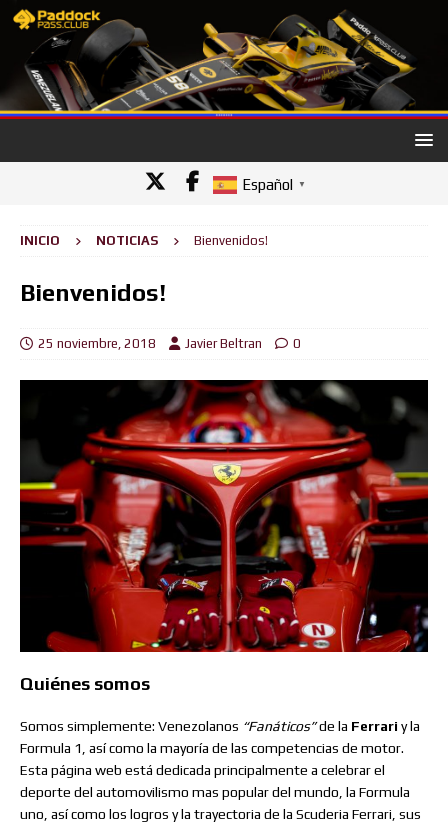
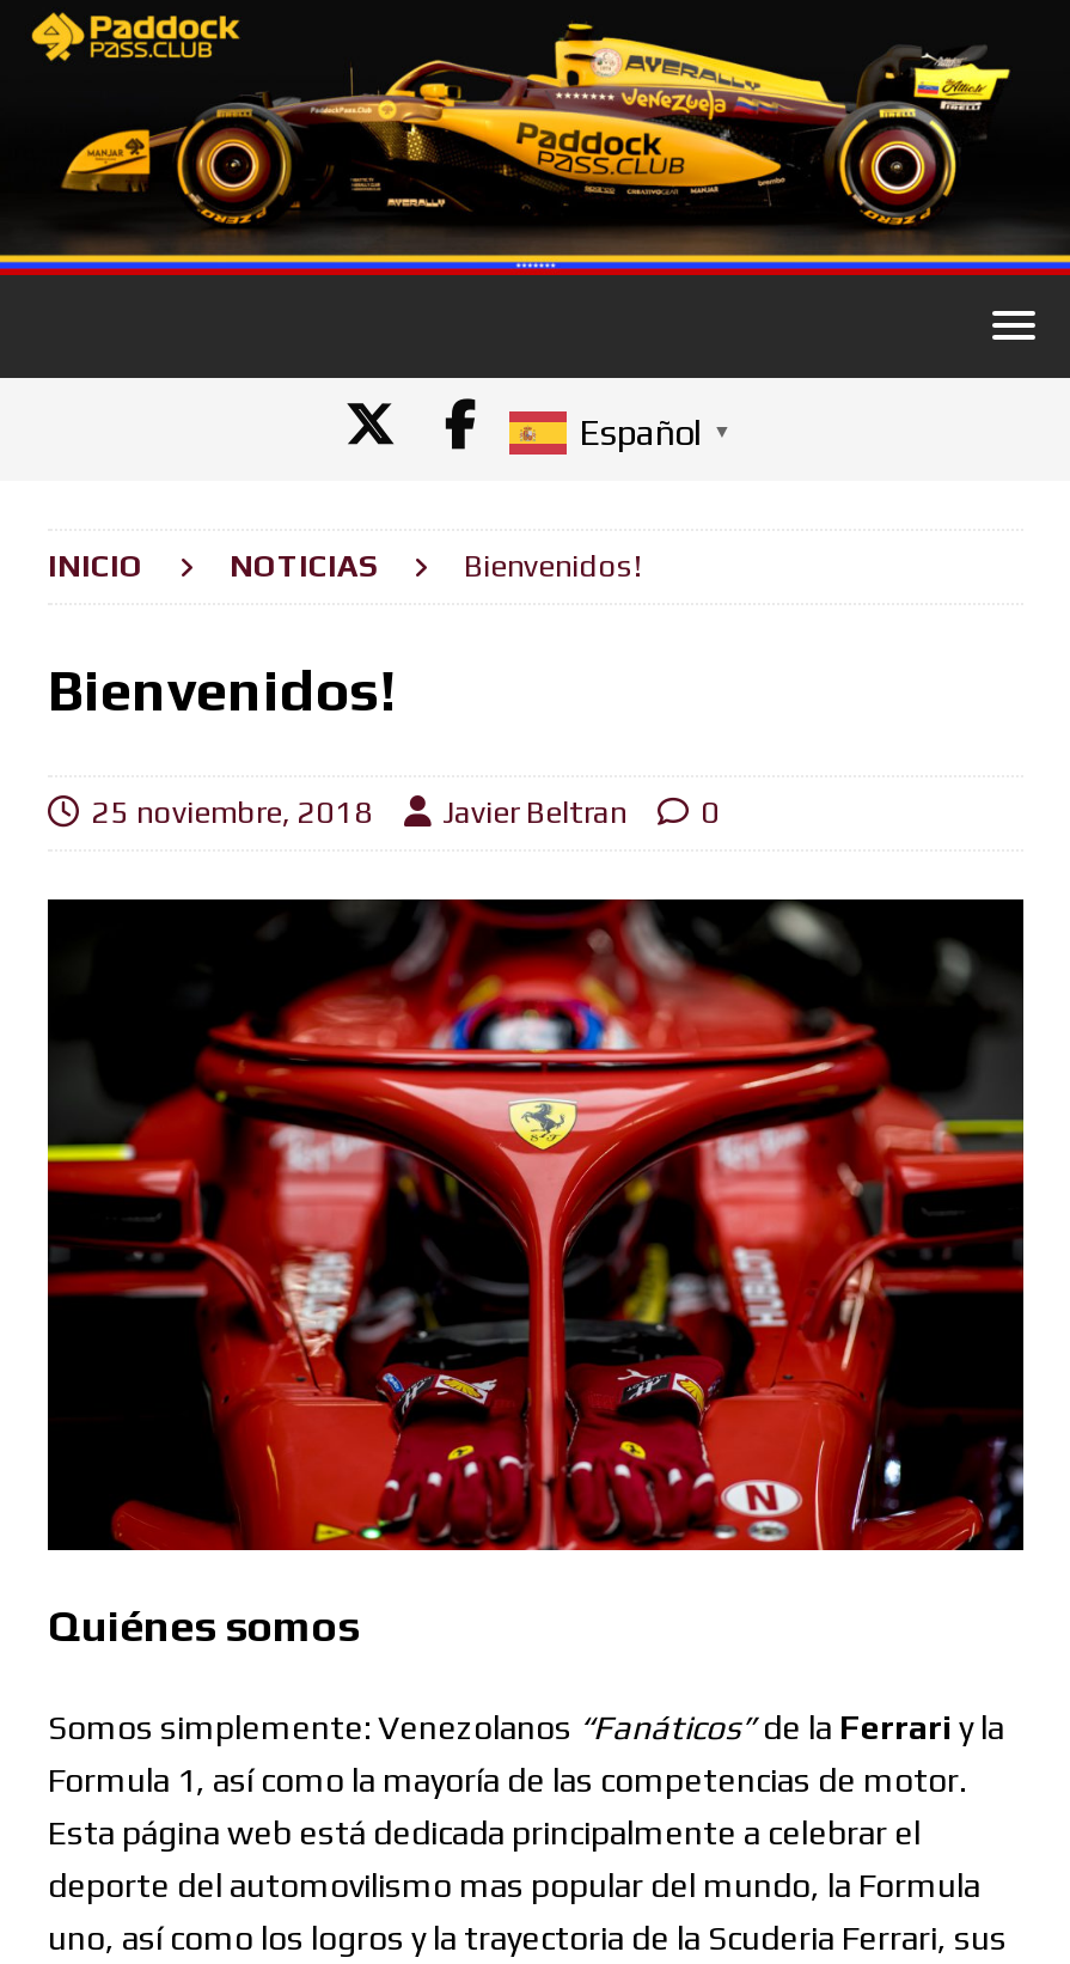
[25,10,439,112] [image] -> [62,22,1052,258] [image]

